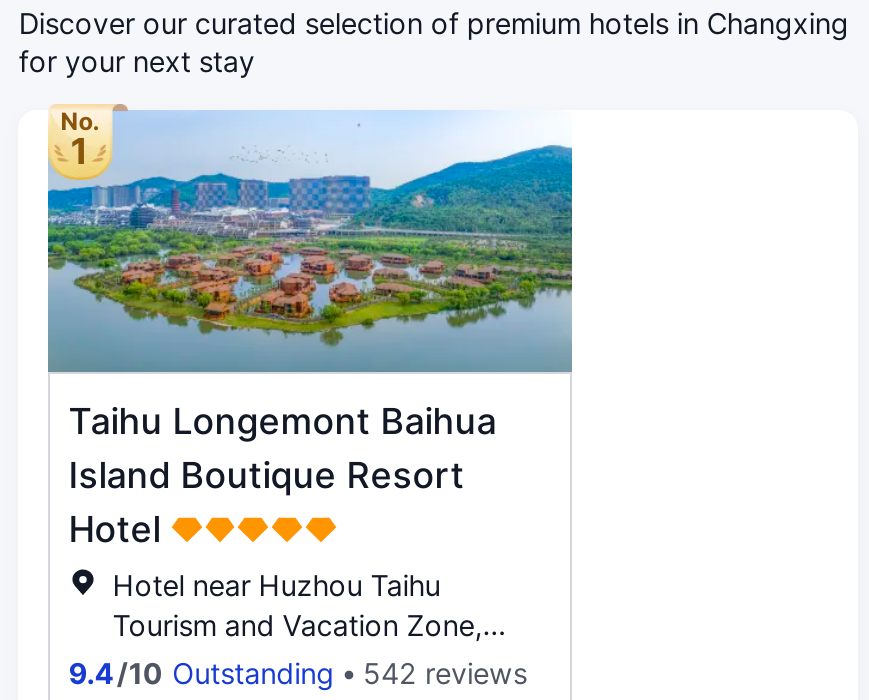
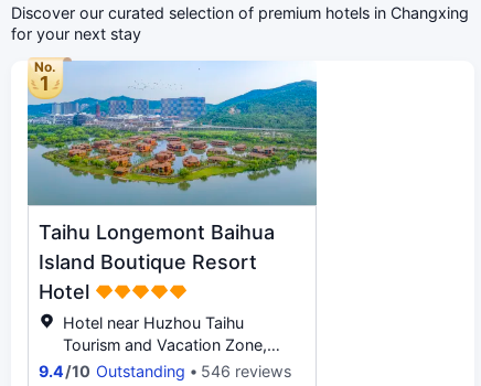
[363,657,527,691] 542 reviews -> [201,362,292,381] 546 reviews

